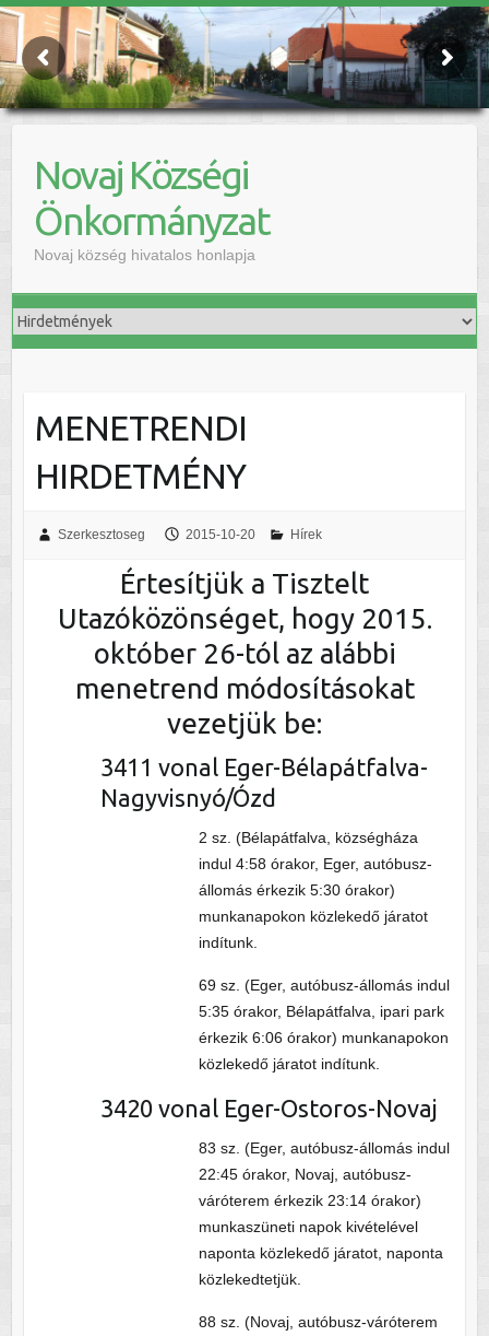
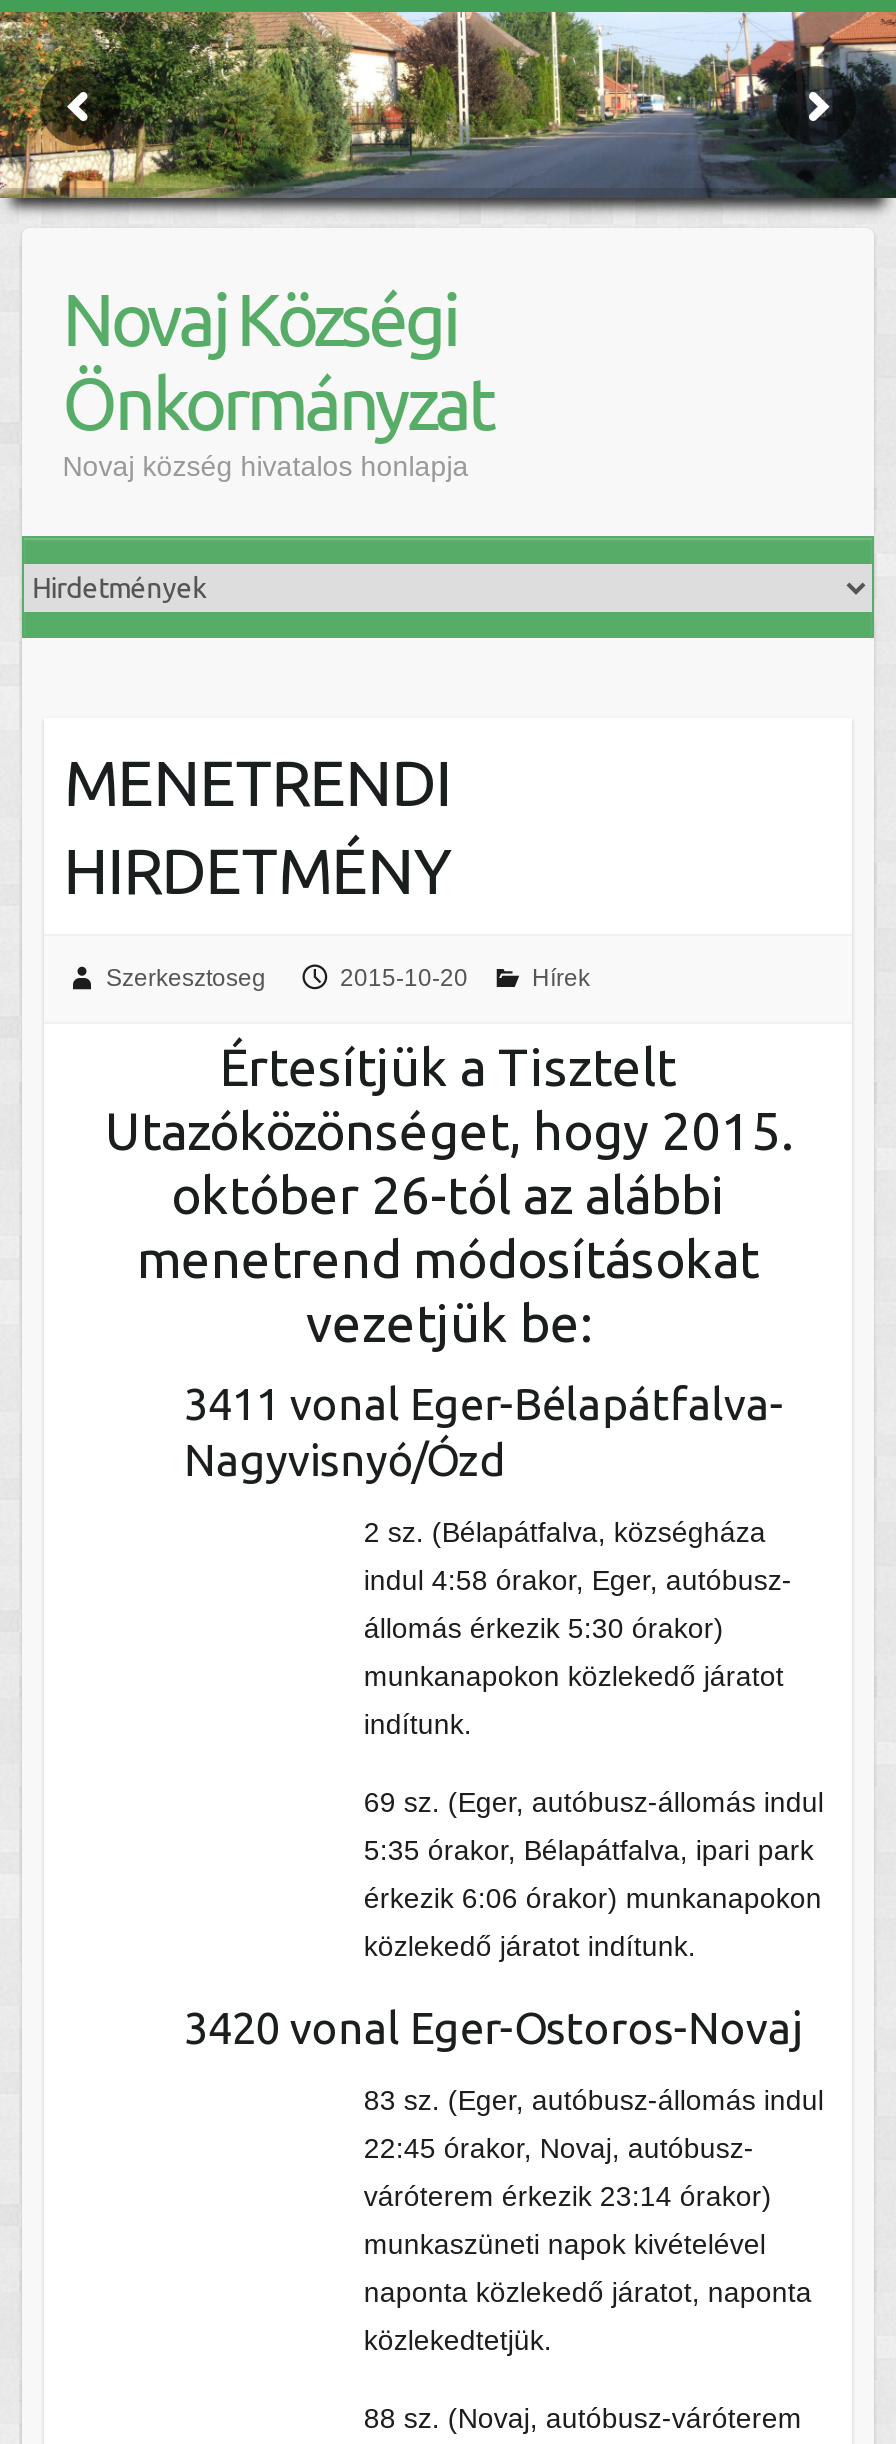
[3,5,486,109] [image] -> [6,10,890,198] [image]

